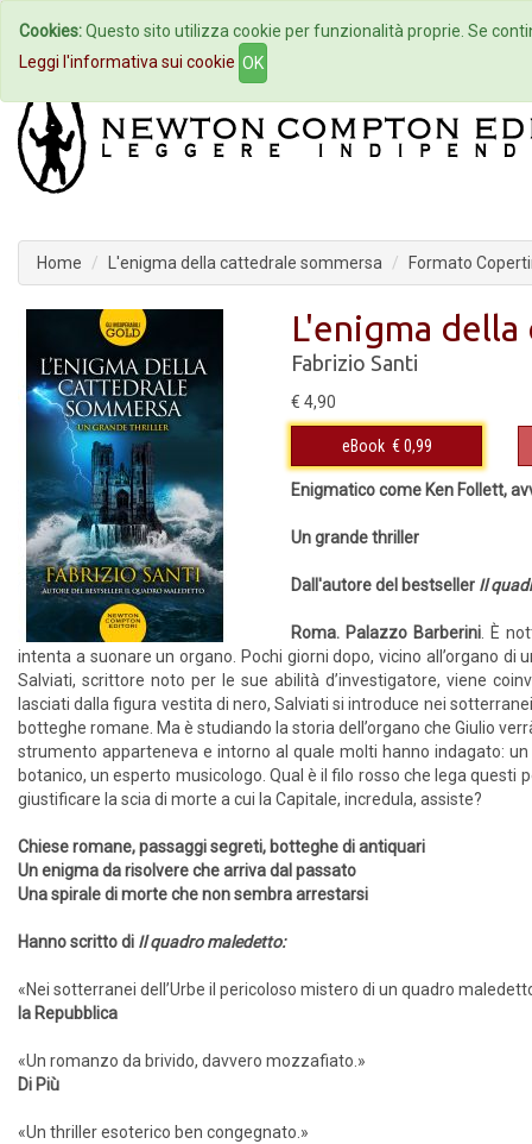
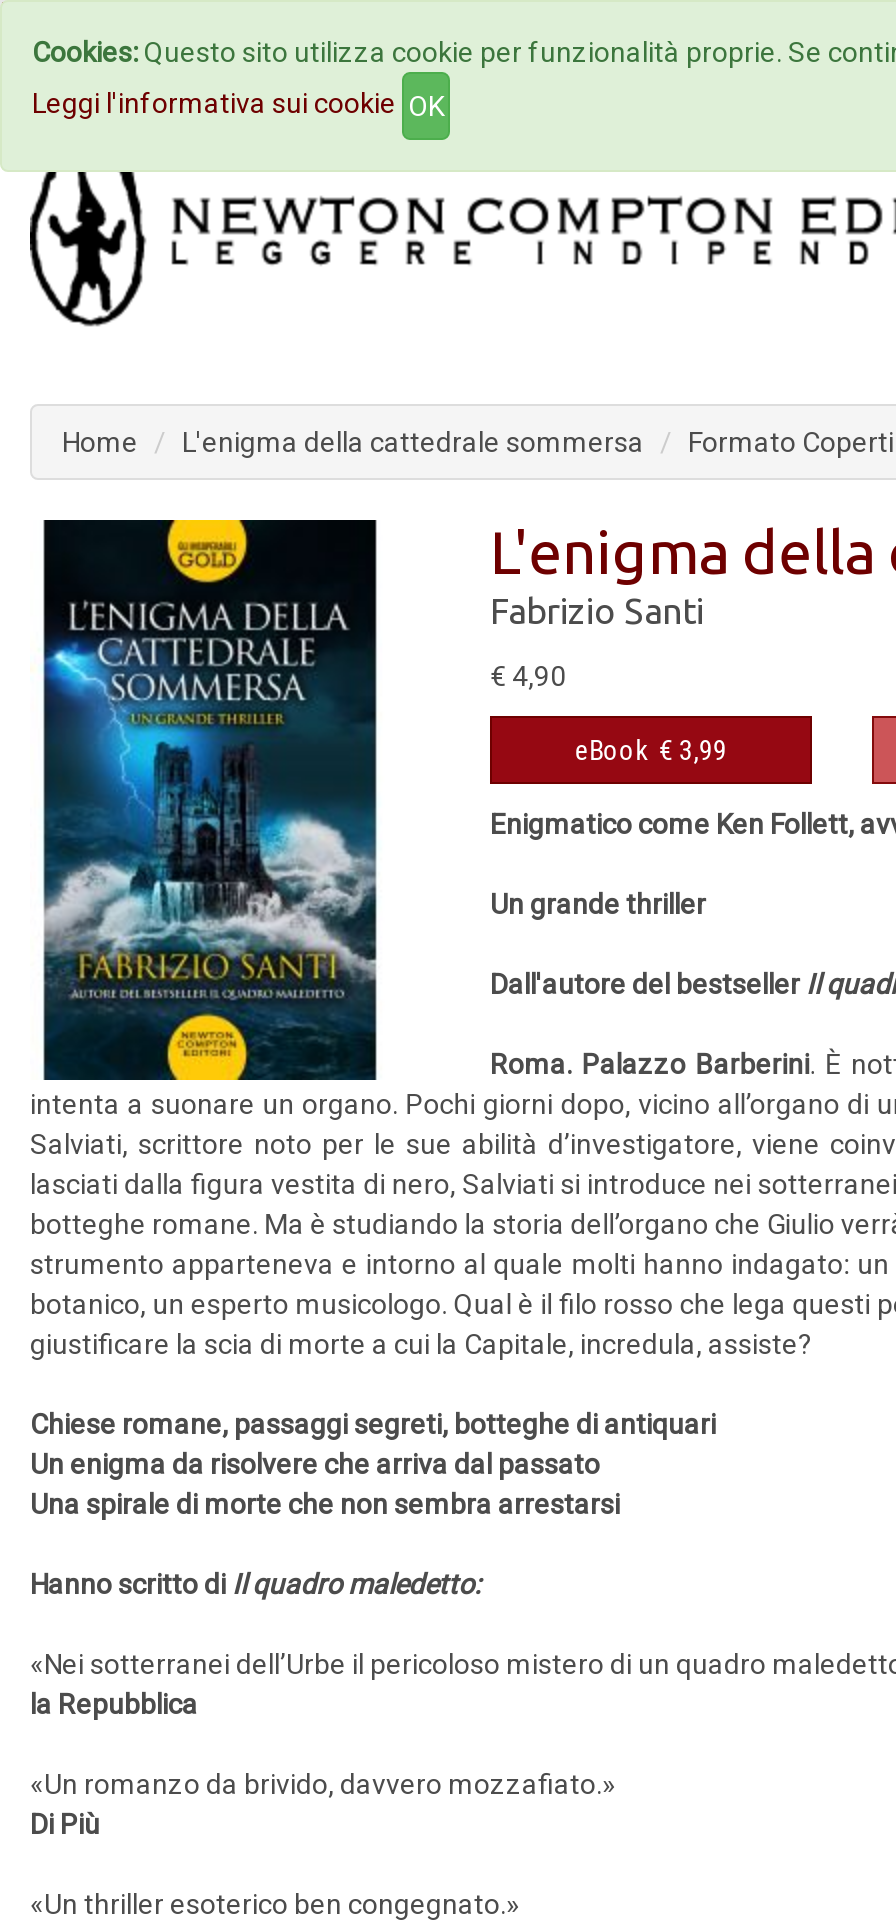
[342,436,432,455] eBook € 0,99 -> [575,734,727,766] eBook € 3,99

